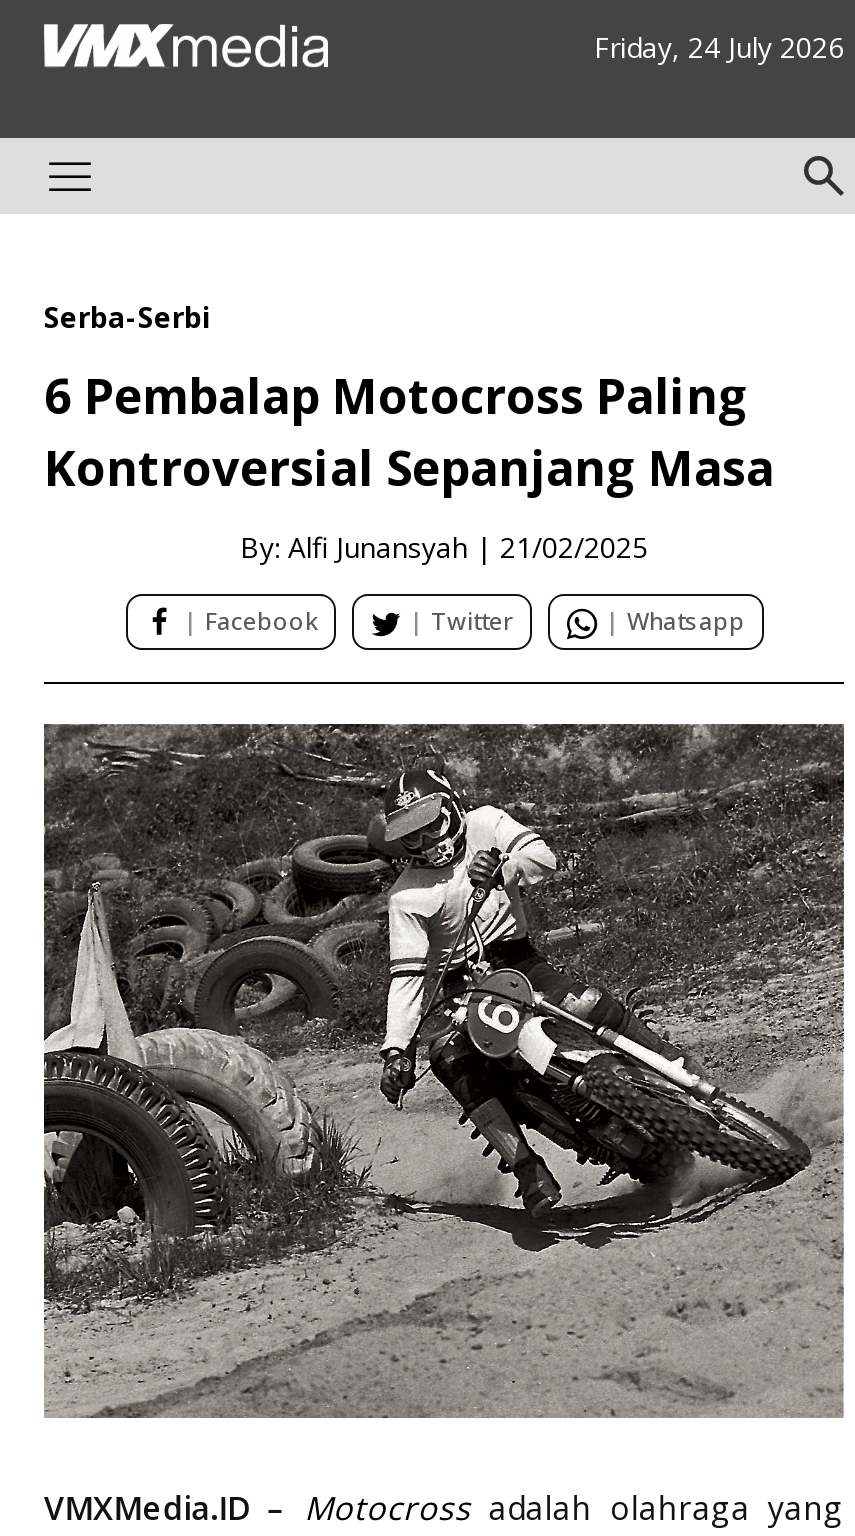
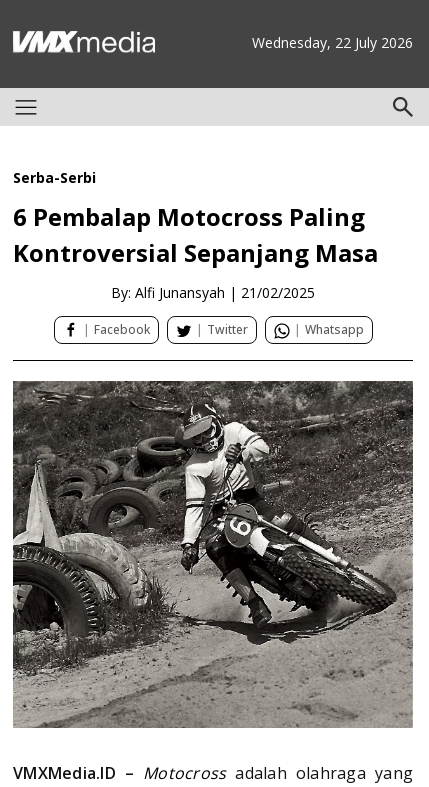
[594,27,844,65] Friday, 24 July 2026 -> [252,32,413,51] Wednesday, 22 July 2026

